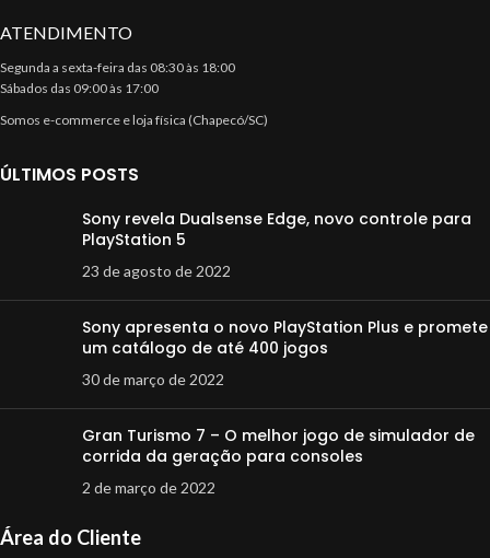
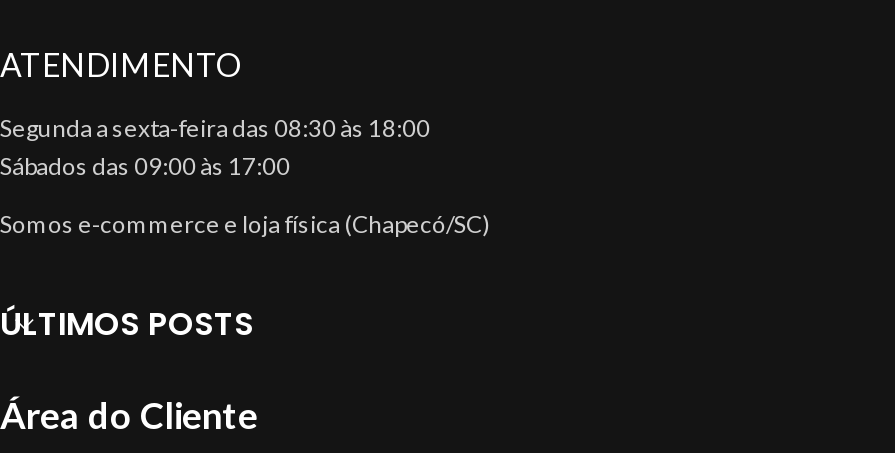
[82,207,488,496] Sony revela Dualsense Edge, novo controle para | PlayStation 5 | 23 de agosto de 2022 | Sony apresenta o novo PlayStation Plus e promete | um catálogo de até 400 jogos | 30 de março de 2022 | Gran Turismo 7 – O melhor jogo de simulador de | corrida da geração para consoles | 2 de março de 2022 -> none

